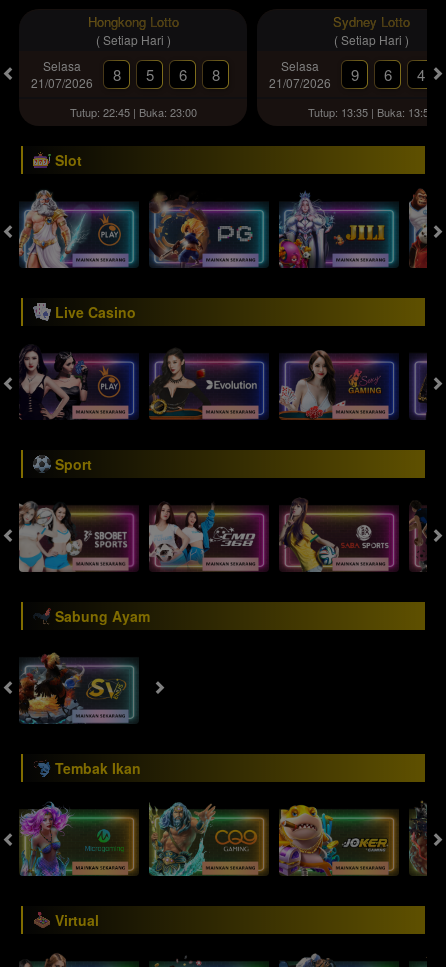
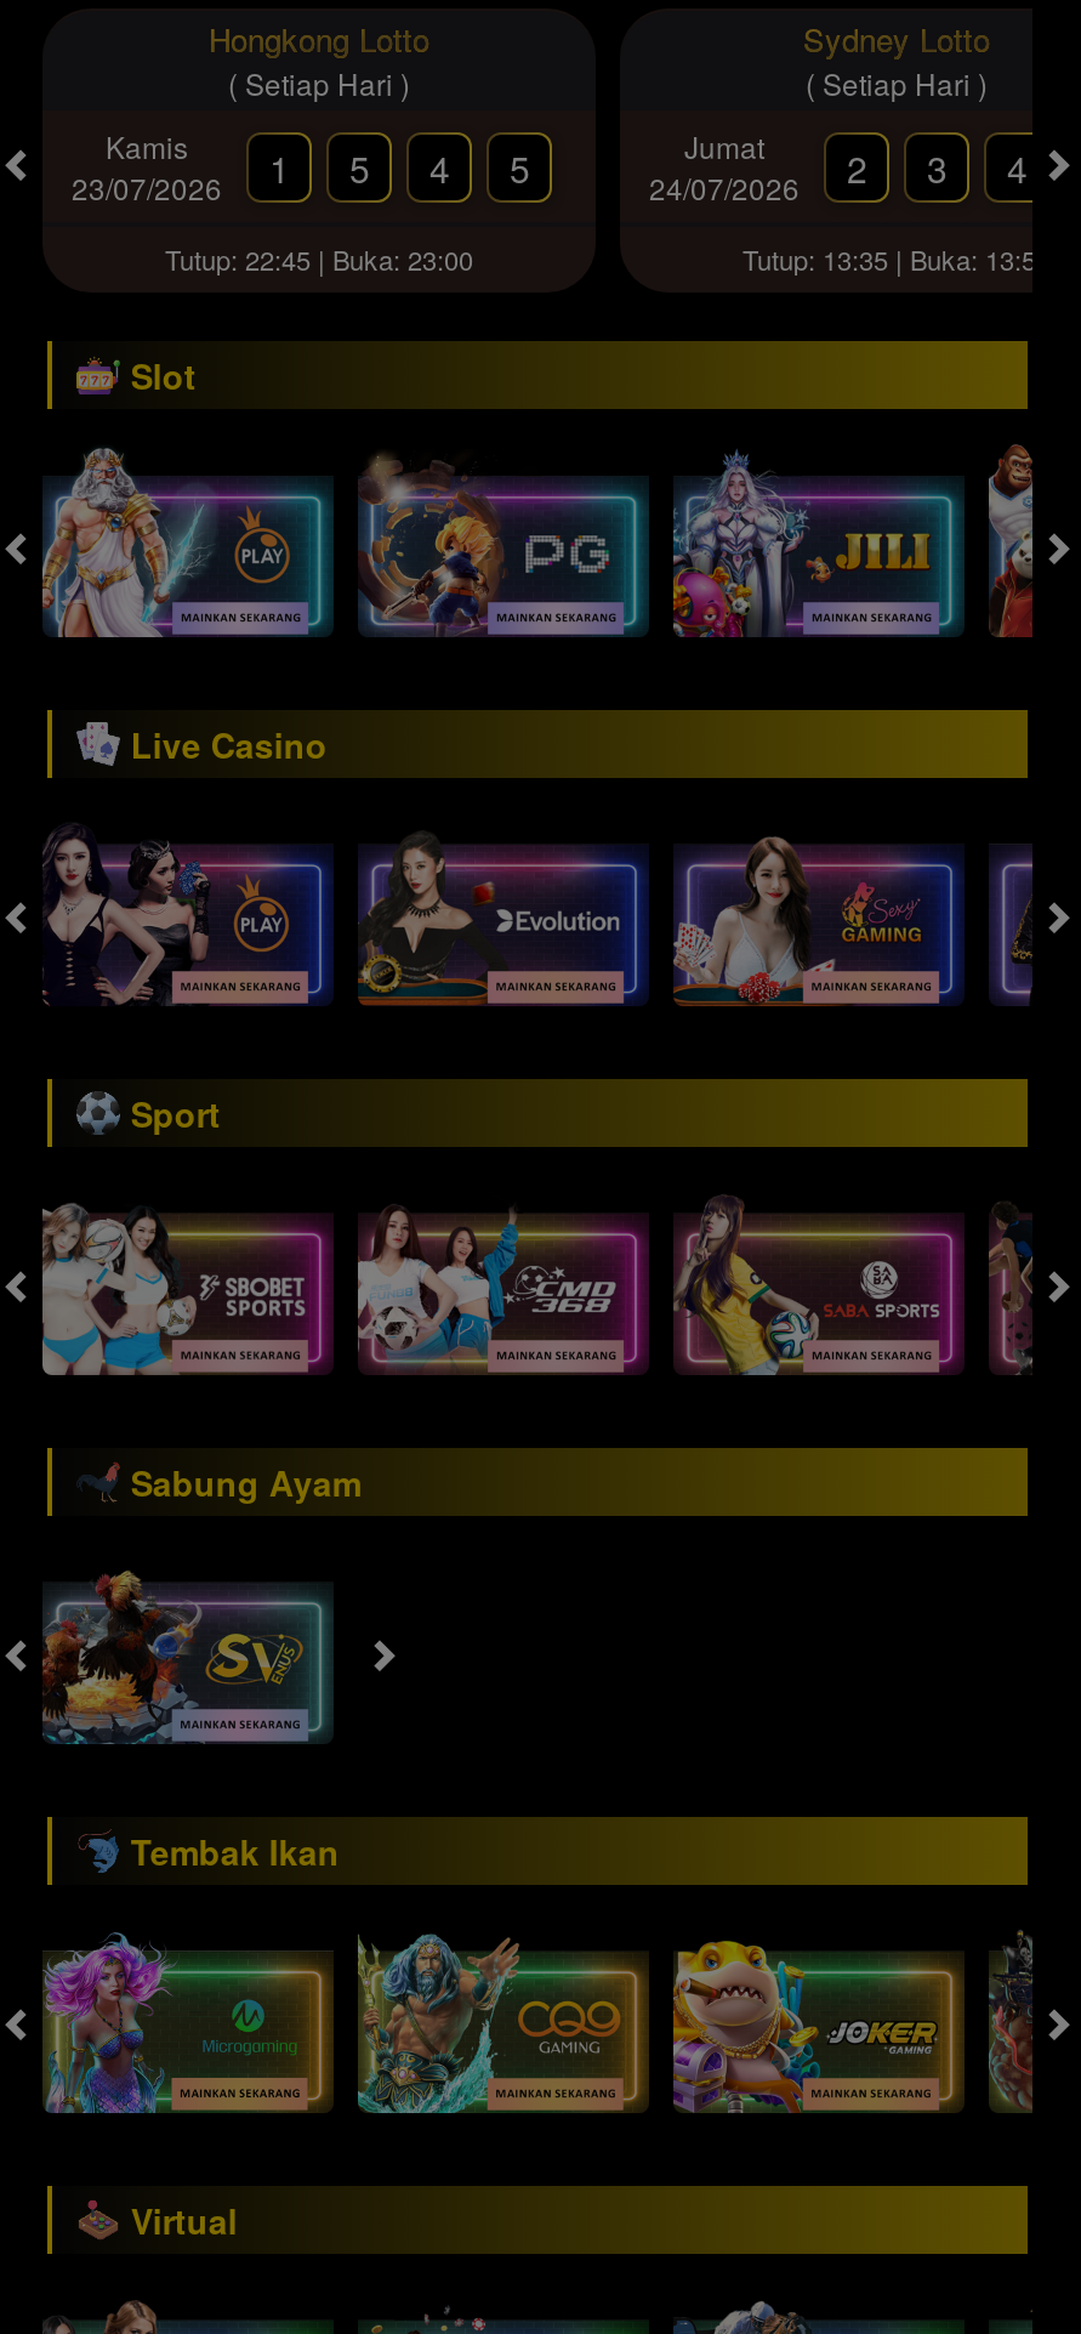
[31,57,120,91] Selasa | 21/07/2026 | 8 -> [72,126,289,208] Kamis | 23/07/2026 | 1
[269,57,391,91] Selasa | 21/07/2026 | 9 | 6 -> [649,126,946,208] Jumat | 24/07/2026 | 2 | 3
[178,64,186,85] 6 -> [429,142,449,192] 4
[211,64,219,85] 8 -> [510,142,529,192] 5

